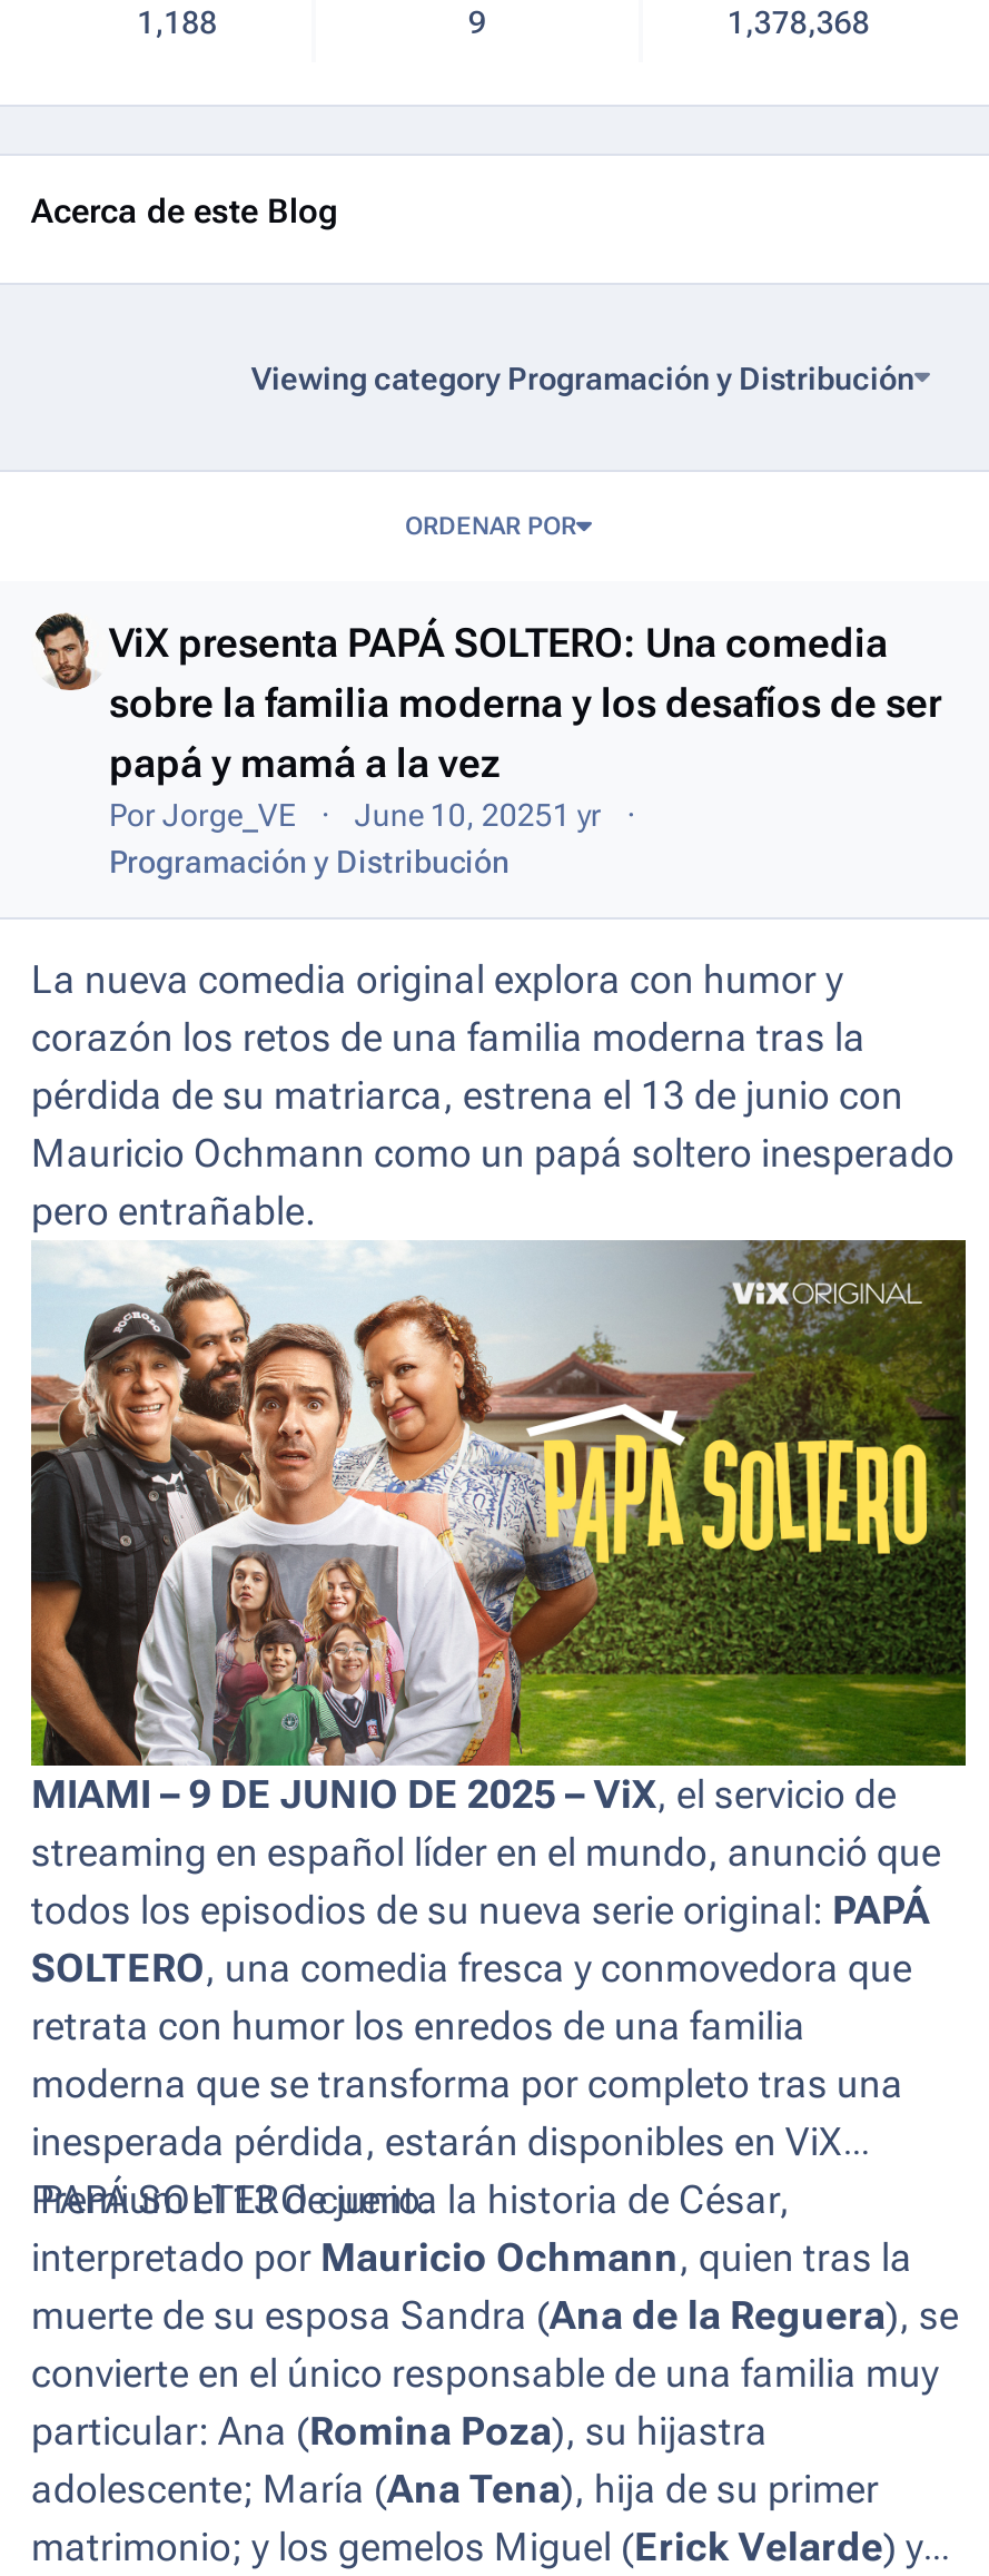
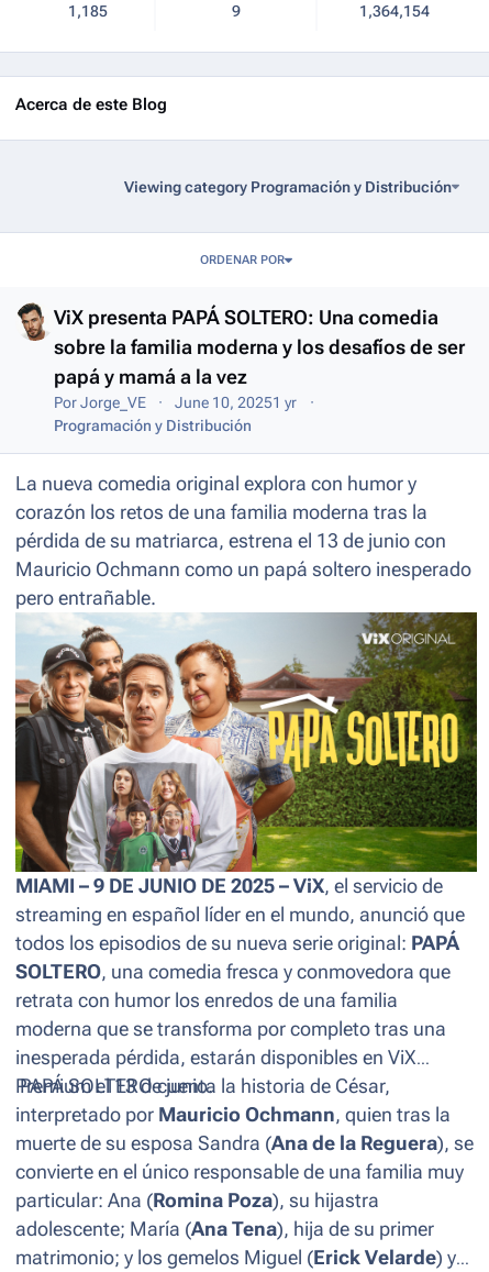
[137,5,217,41] 1,188 -> [68,3,107,20] 1,185
[727,5,870,41] 1,378,368 -> [359,3,430,20] 1,364,154

